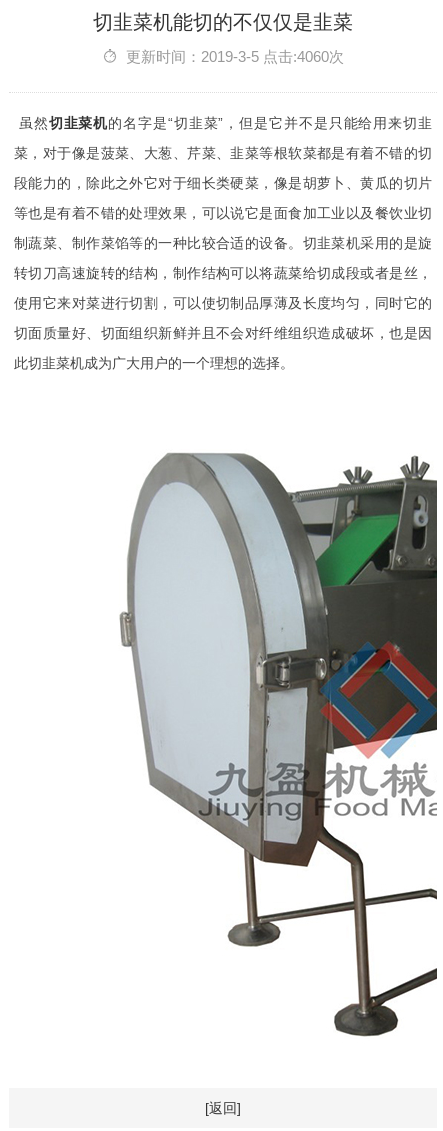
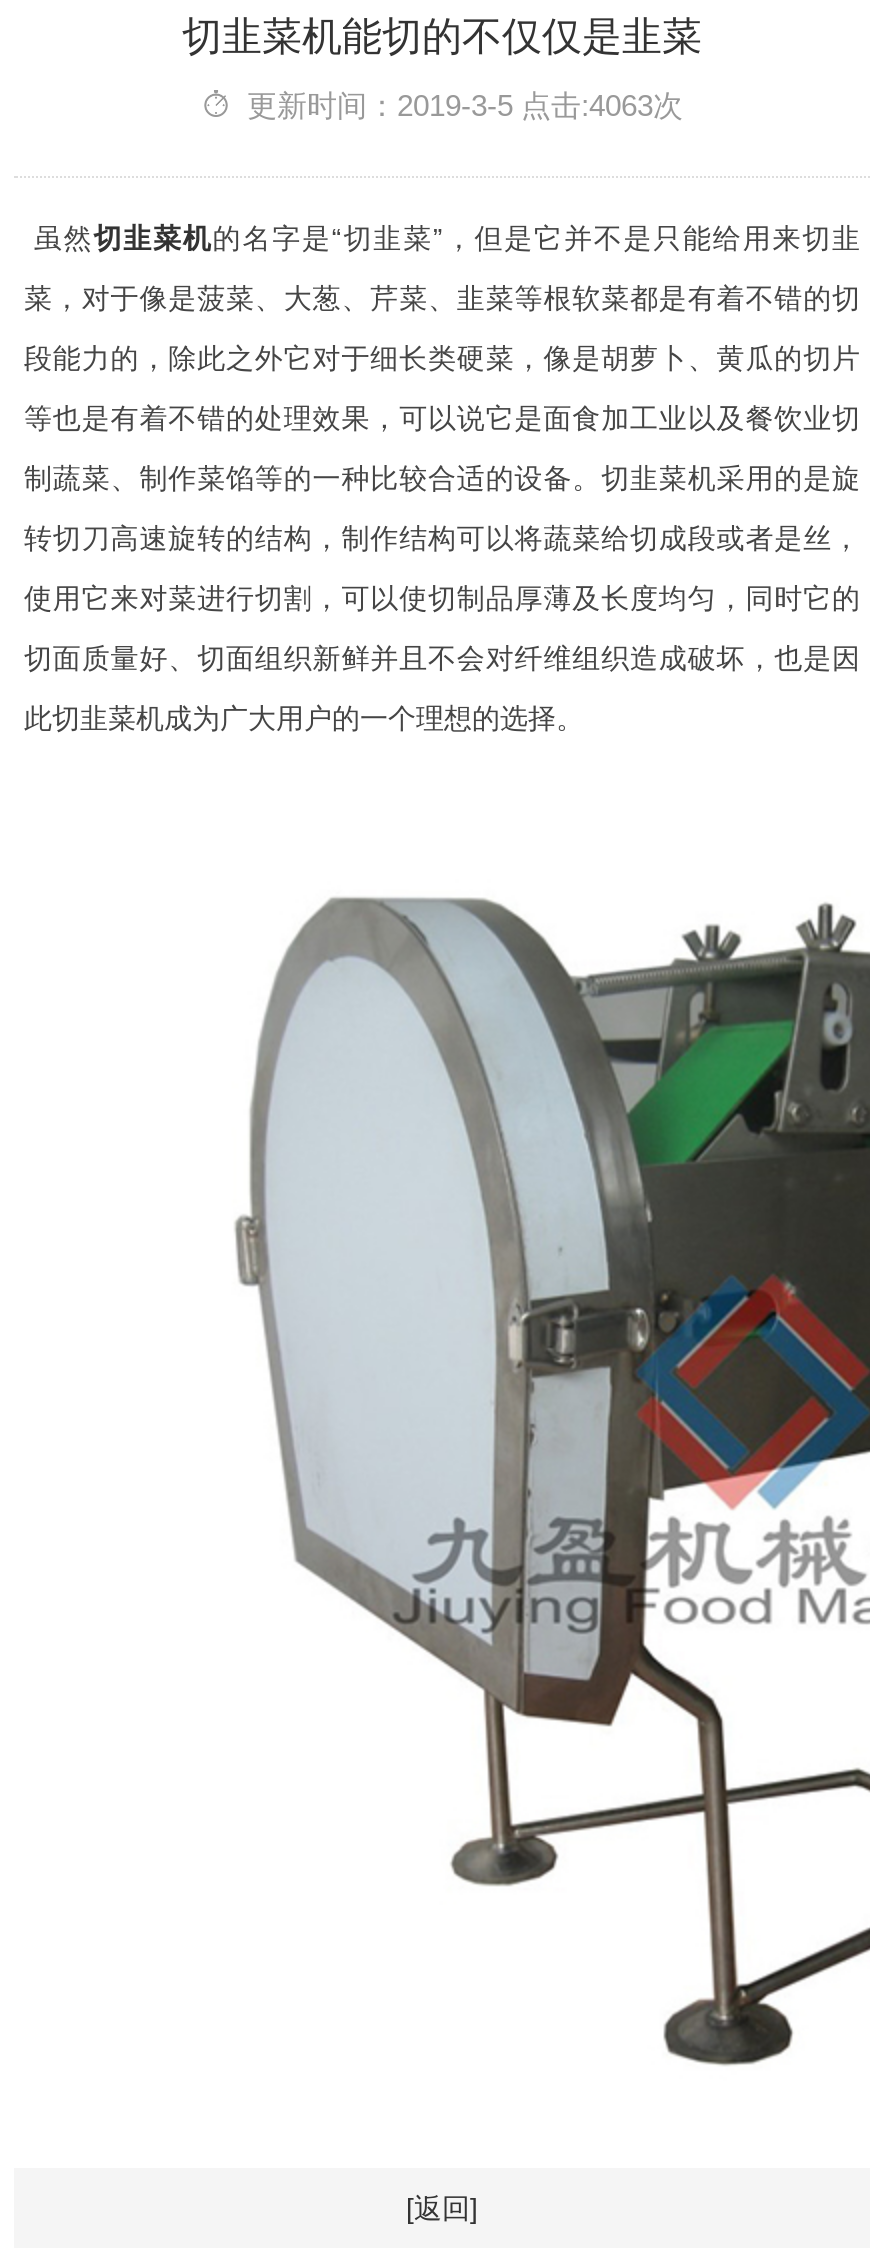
[121,48,343,65] 更新时间：2019-3-5 点击:4060次 -> [239,87,683,121] 更新时间：2019-3-5 点击:4063次

